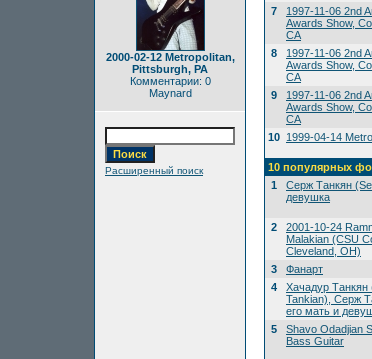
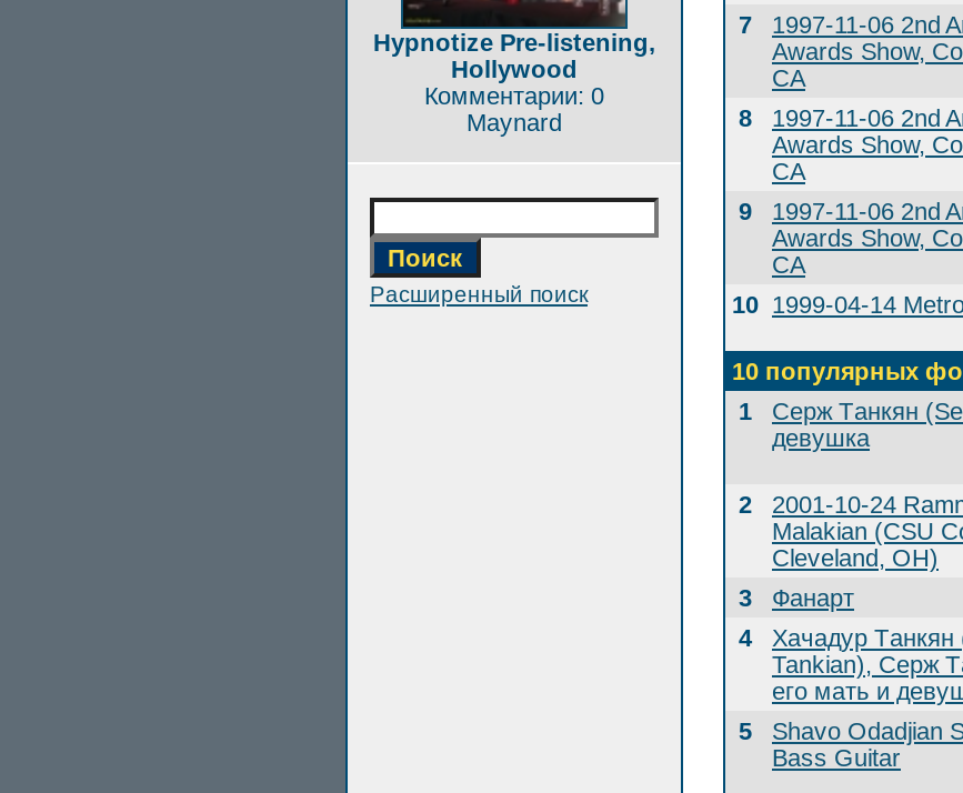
[105,51,234,75] 2000-02-12 Metropolitan, | Pittsburgh, PA -> [373,29,655,82] Hypnotize Pre-listening, | Hollywood
moved [105,75,210,176] -> [370,82,604,307]: Комментарии: 0 | Maynard | Расширенный поиск

